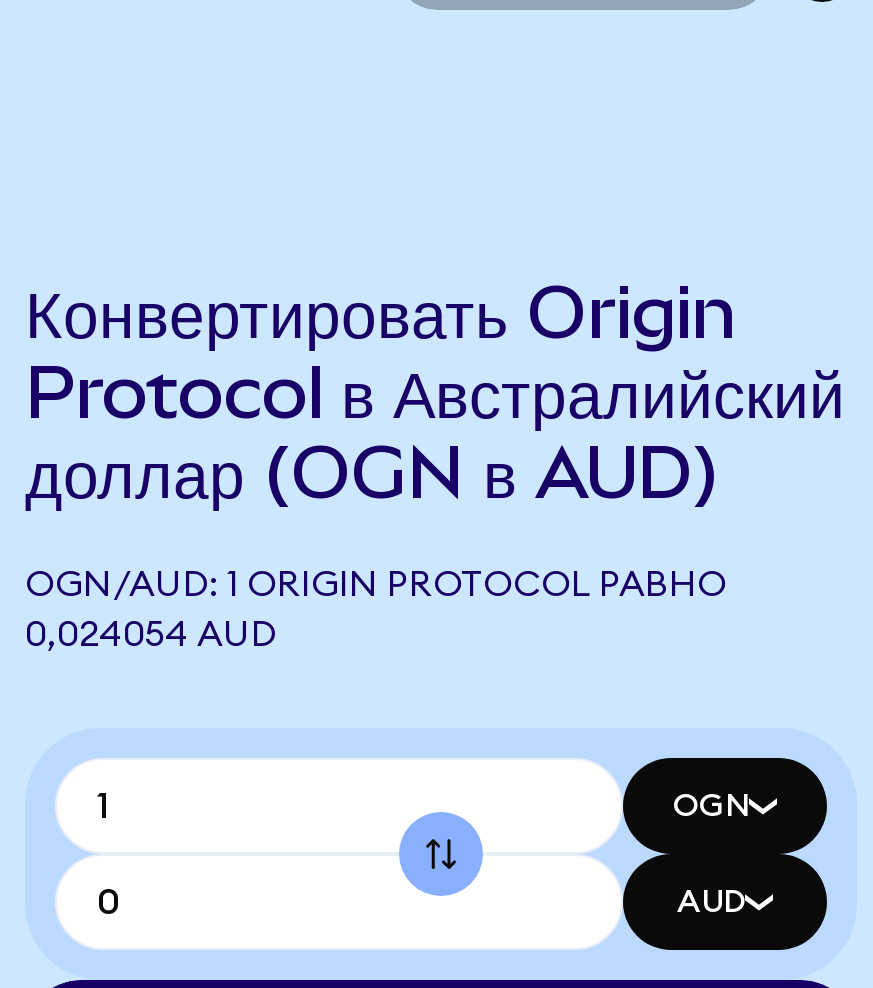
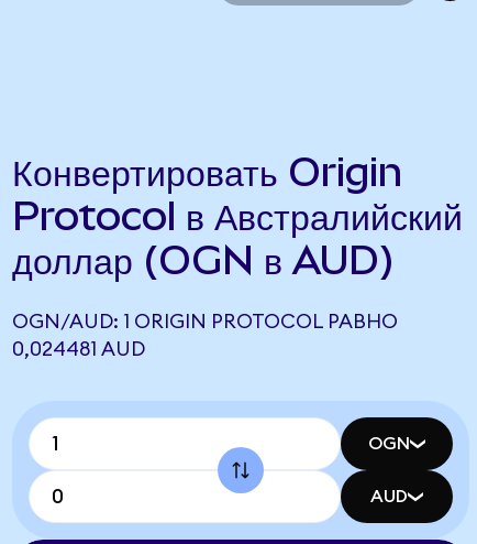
[25,616,277,652] 0,024054 AUD -> [12,339,145,359] 0,024481 AUD

